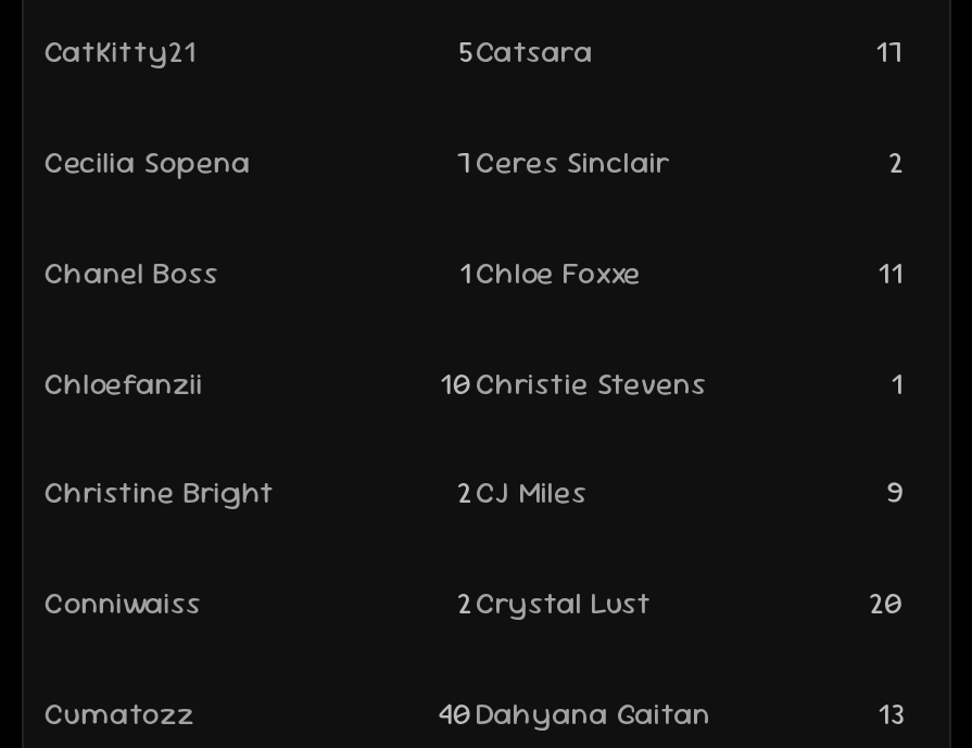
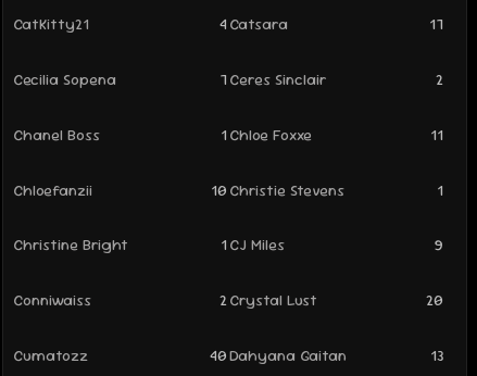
[459,32,593,71] 5 Catsara -> [220,14,288,34] 4 Catsara
[457,473,586,512] 2 CJ Miles -> [221,235,285,255] 1 CJ Miles

